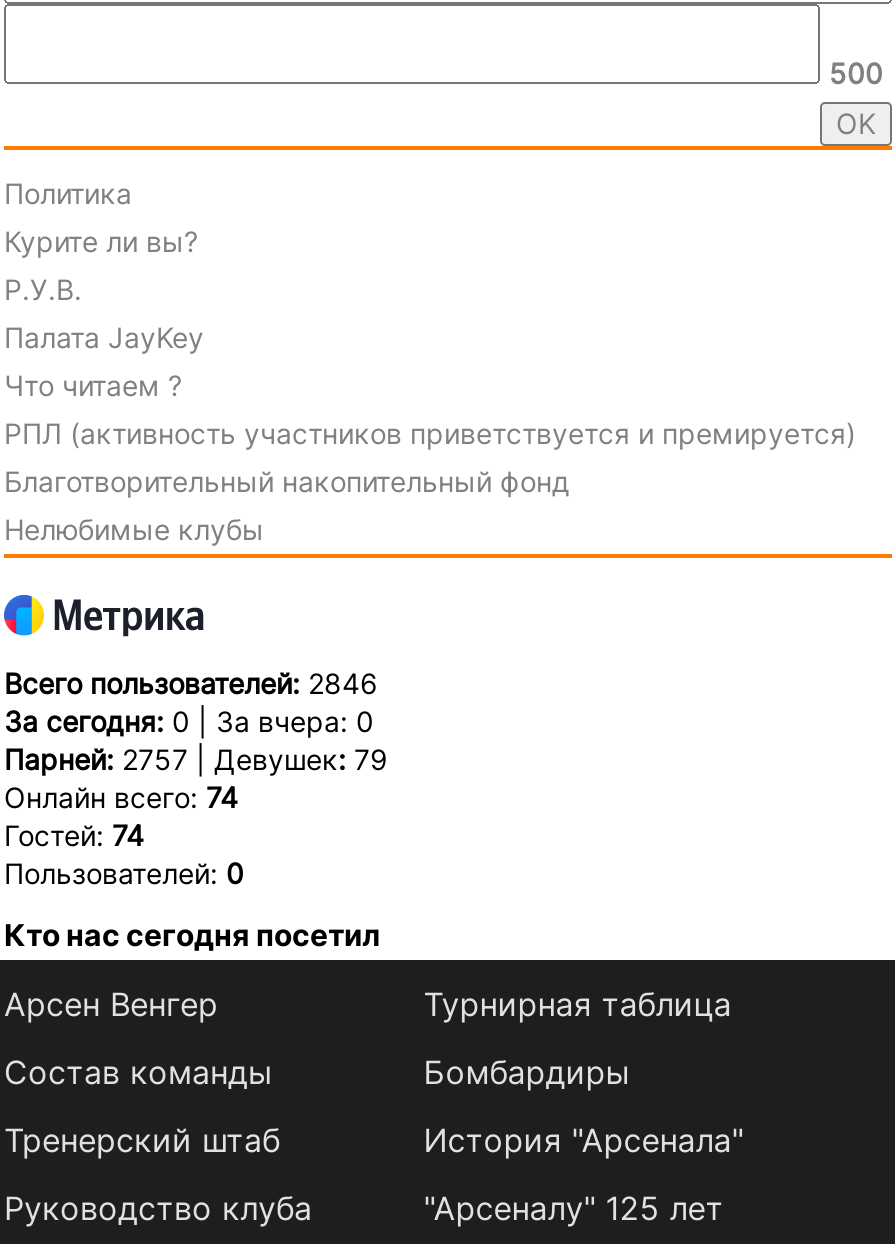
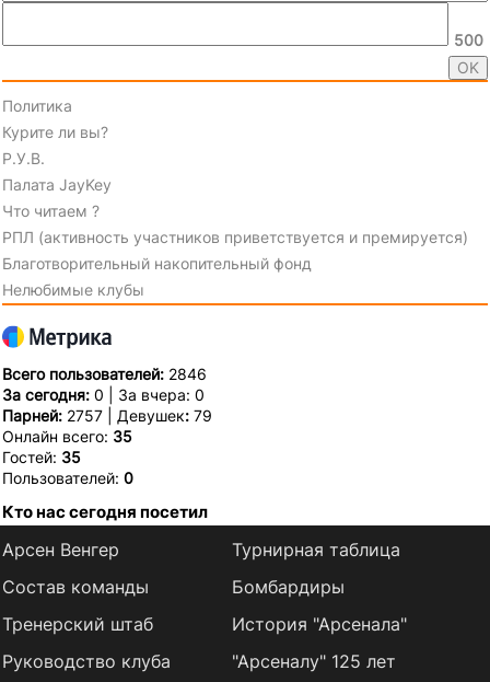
[4,779,238,813] Онлайн всего: 74 -> [2,426,132,445] Онлайн всего: 35
[4,817,144,851] Гостей: 74 -> [2,447,81,466] Гостей: 35

